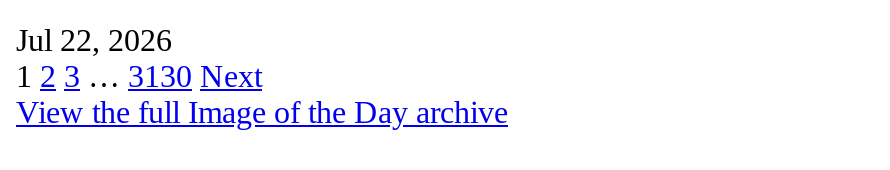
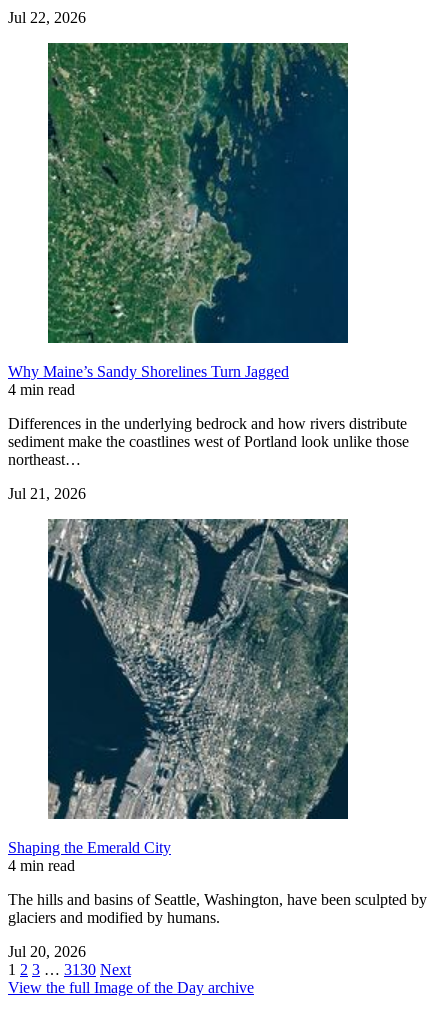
none -> [8,42,409,502] [image] | Why Maine’s Sandy Shorelines Turn Jagged | 4 min read | Differences in the underlying bedrock and how rivers distribute | sediment make the coastlines west of Portland look unlike those | northeast… | Jul 21, 2026
none -> [8,518,427,960] [image] | Shaping the Emerald City | 4 min read | The hills and basins of Seattle, Washington, have been sculpted by | glaciers and modified by humans. | Jul 20, 2026

